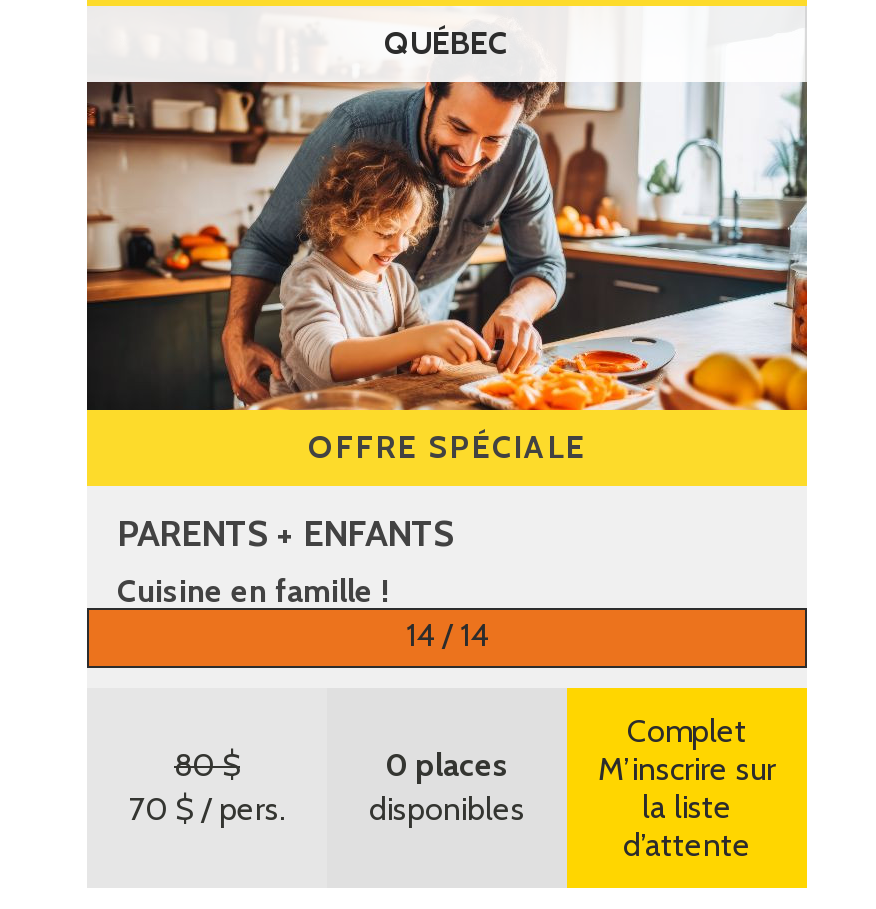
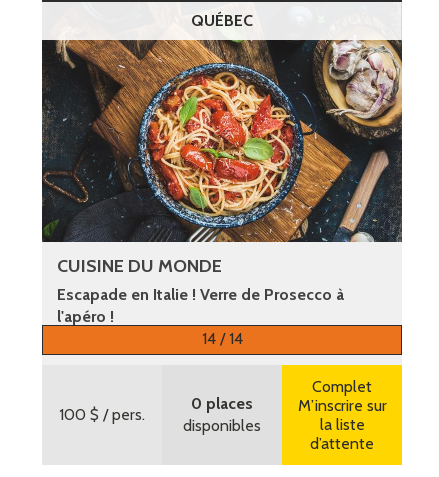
[85,80,809,610] [image] | OFFRE SPÉCIALE | PARENTS + ENFANTS | Cuisine en famille ! -> [41,39,403,326] [image] | CUISINE DU MONDE | Escapade en Italie ! Verre de Prosecco à | l'apéro !
[129,746,285,828] 80 $ | 70 $/ pers. -> [59,405,145,424] 100 $/ pers.

